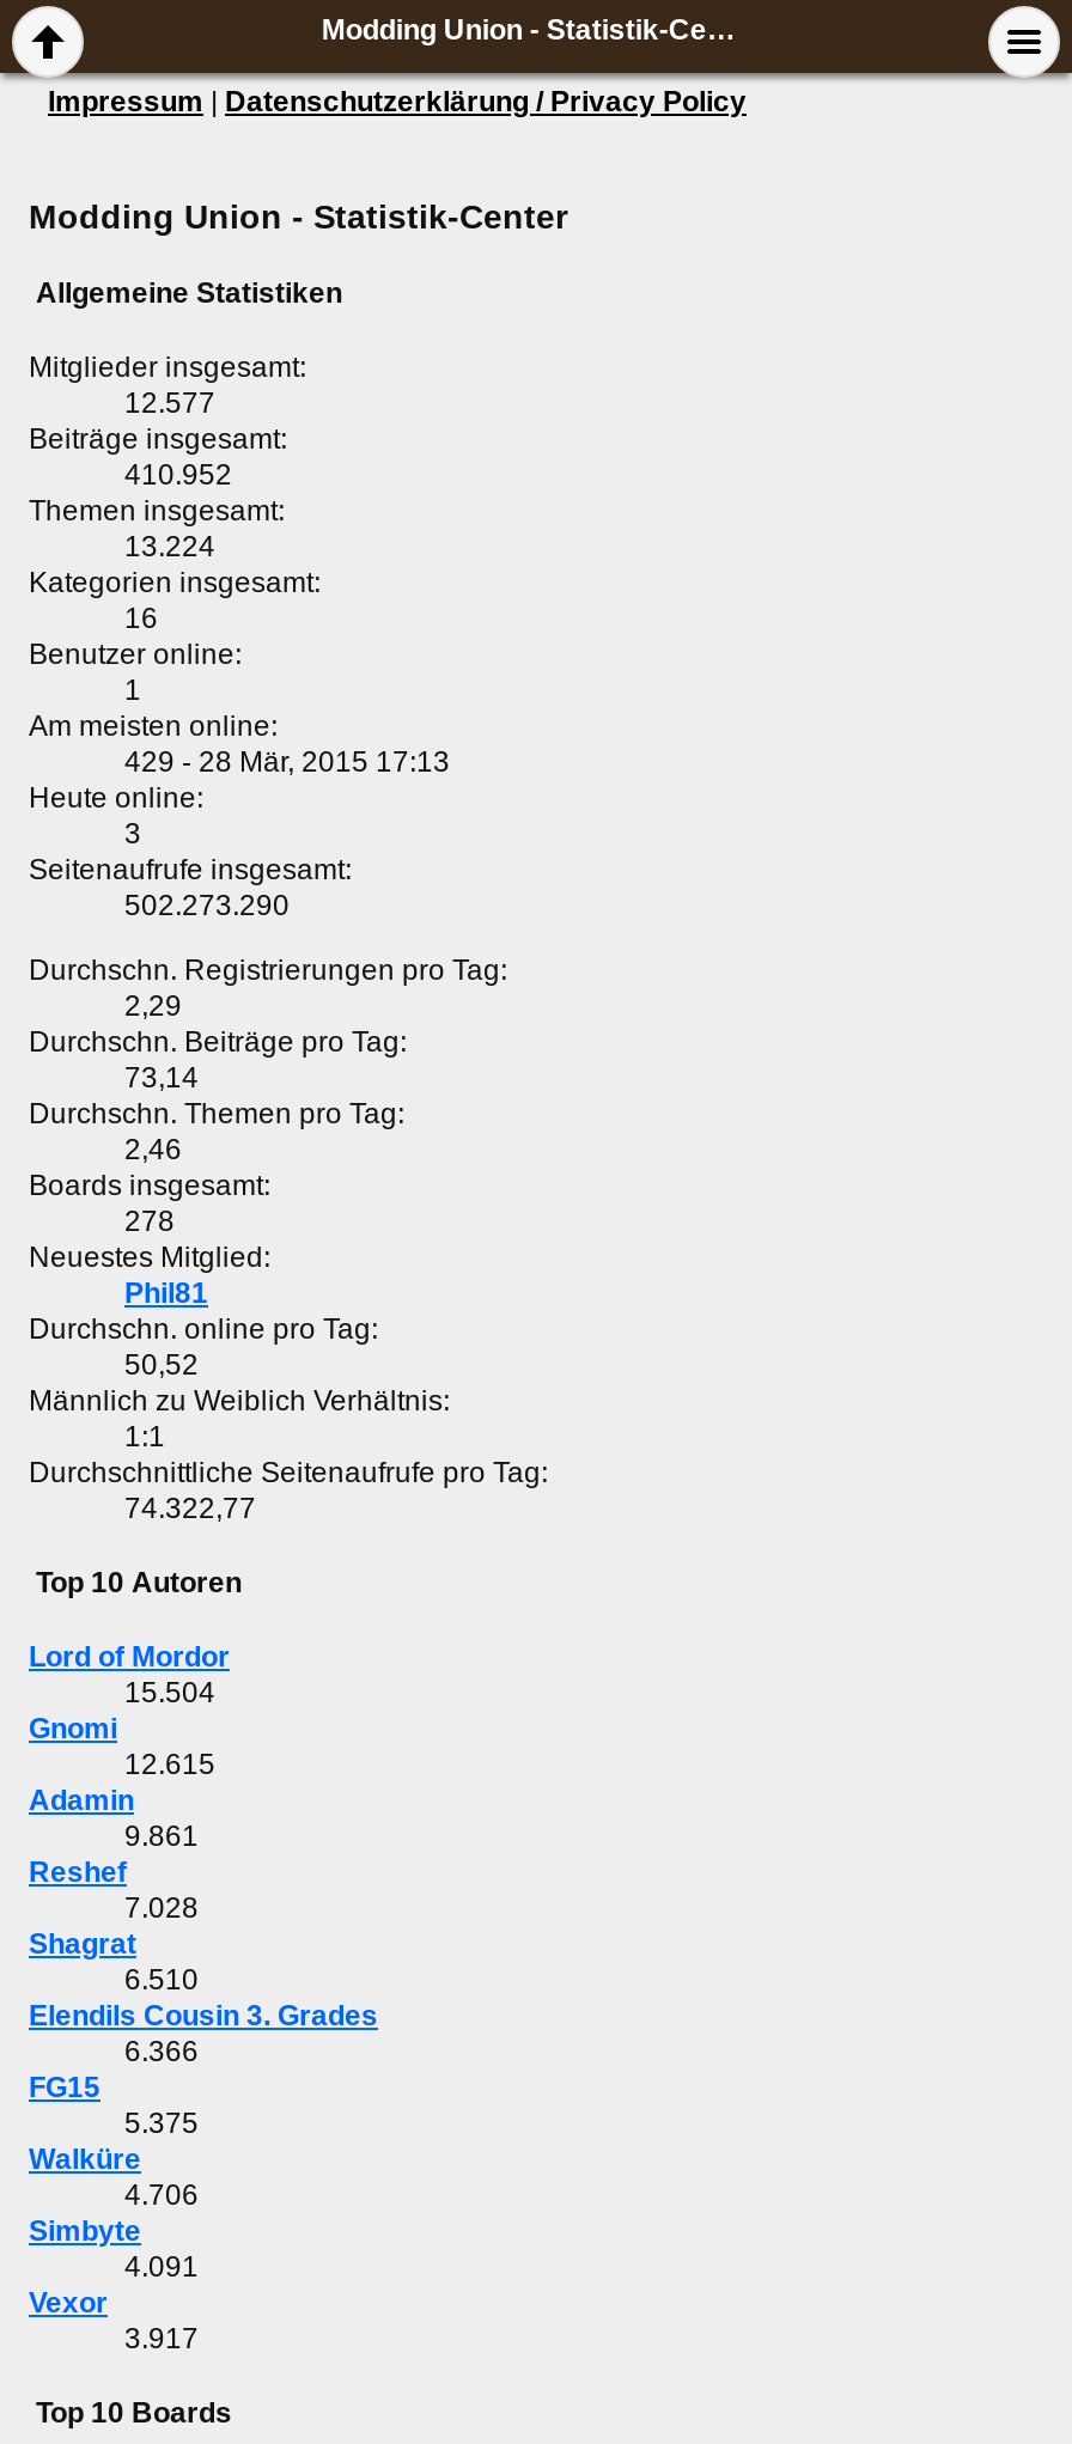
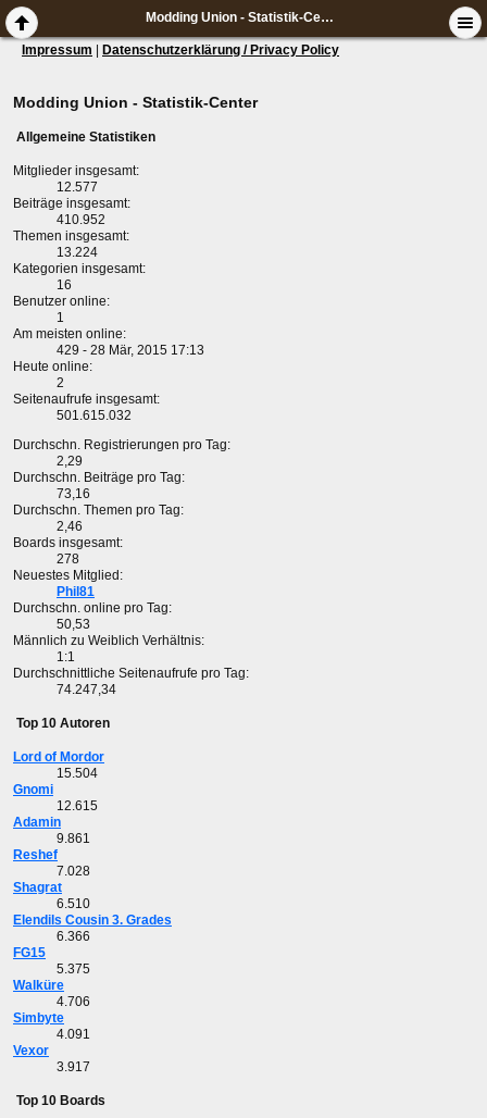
[124,817,141,850] 3 -> [57,375,64,390] 2
[124,889,290,922] 502.273.290 -> [57,408,132,423] 501.615.032
[124,1061,199,1094] 73,14 -> [57,486,90,501] 73,16
[124,1348,199,1381] 50,52 -> [57,617,90,632] 50,53
[124,1492,256,1525] 74.322,77 -> [57,682,116,697] 74.247,34

